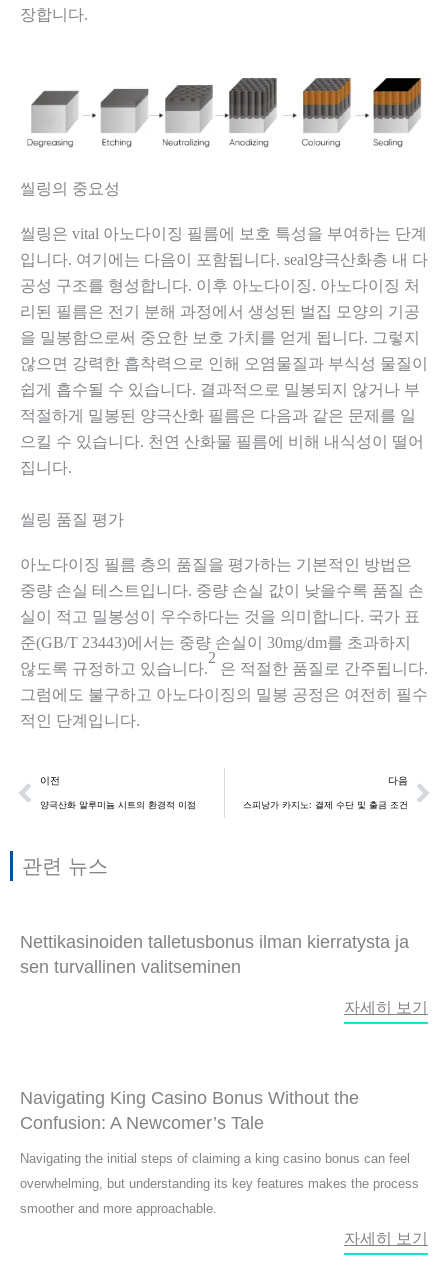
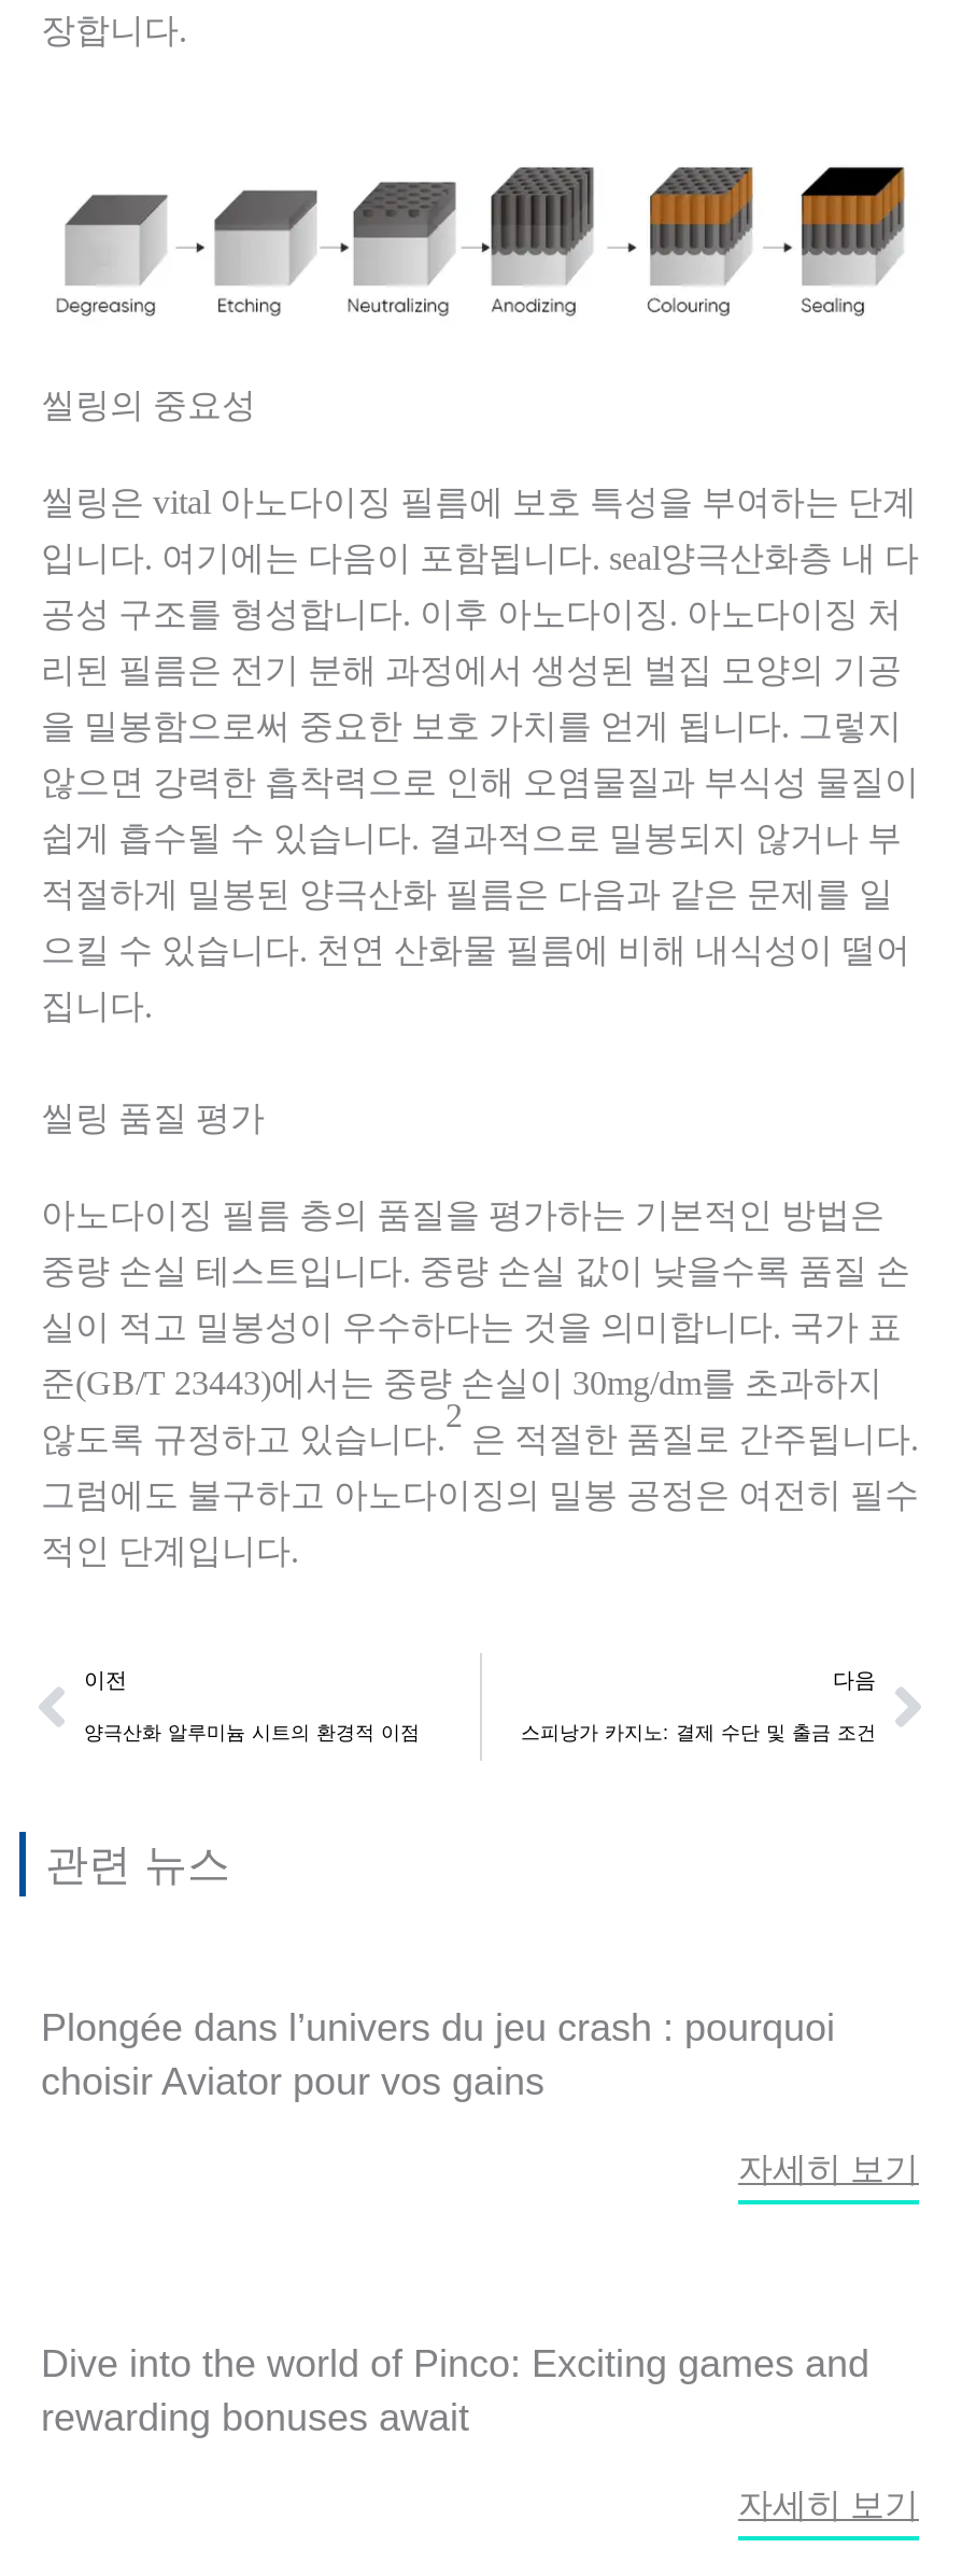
[20,932,409,977] Nettikasinoiden talletusbonus ilman kierratysta ja | sen turvallinen valitseminen -> [41,2006,835,2103] Plongée dans l’univers du jeu crash : pourquoi | choisir Aviator pour vos gains
[20,1088,419,1216] Navigating King Casino Bonus Without the | Confusion: A Newcomer’s Tale | Navigating the initial steps of claiming a king casino bonus can feel | overwhelming, but understanding its key features makes the process | smoother and more approachable. -> [41,2342,869,2439] Dive into the world of Pinco: Exciting games and | rewarding bonuses await

